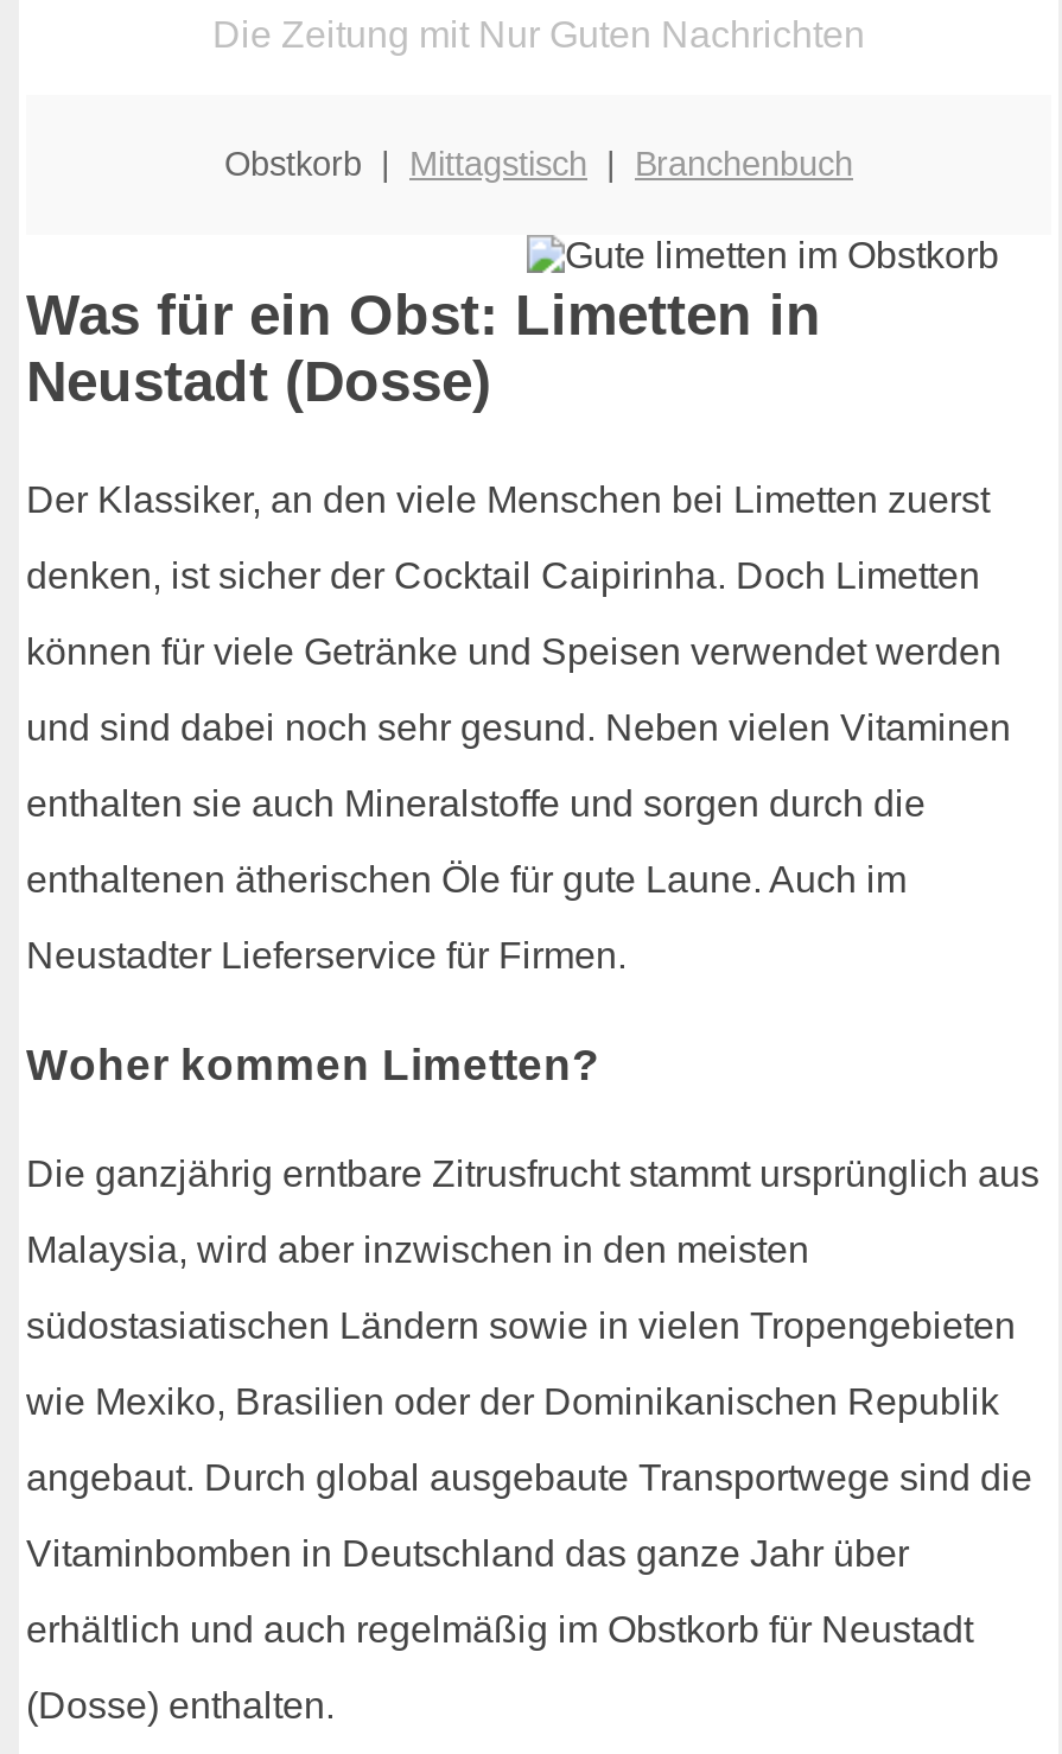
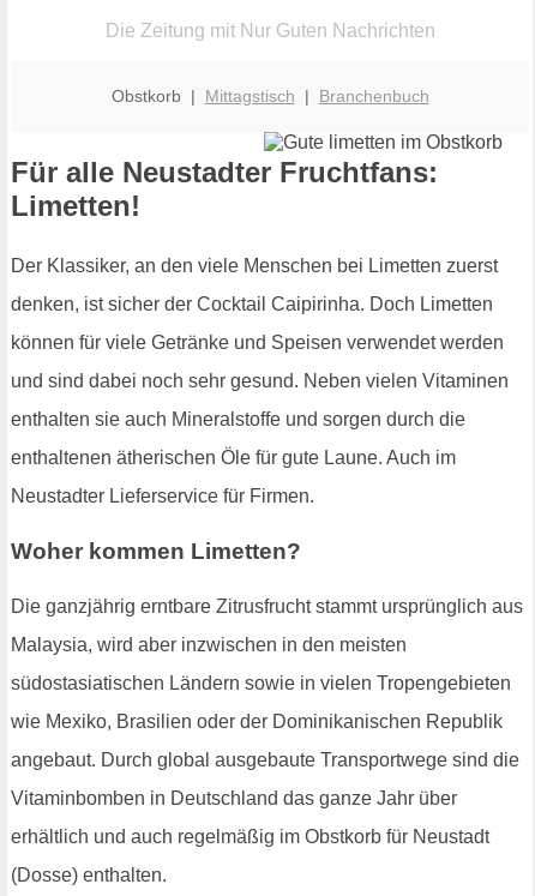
[26,283,821,414] Was für ein Obst: Limetten in | Neustadt (Dosse) -> [11,156,438,222] Für alle Neustadter Fruchtfans: | Limetten!

